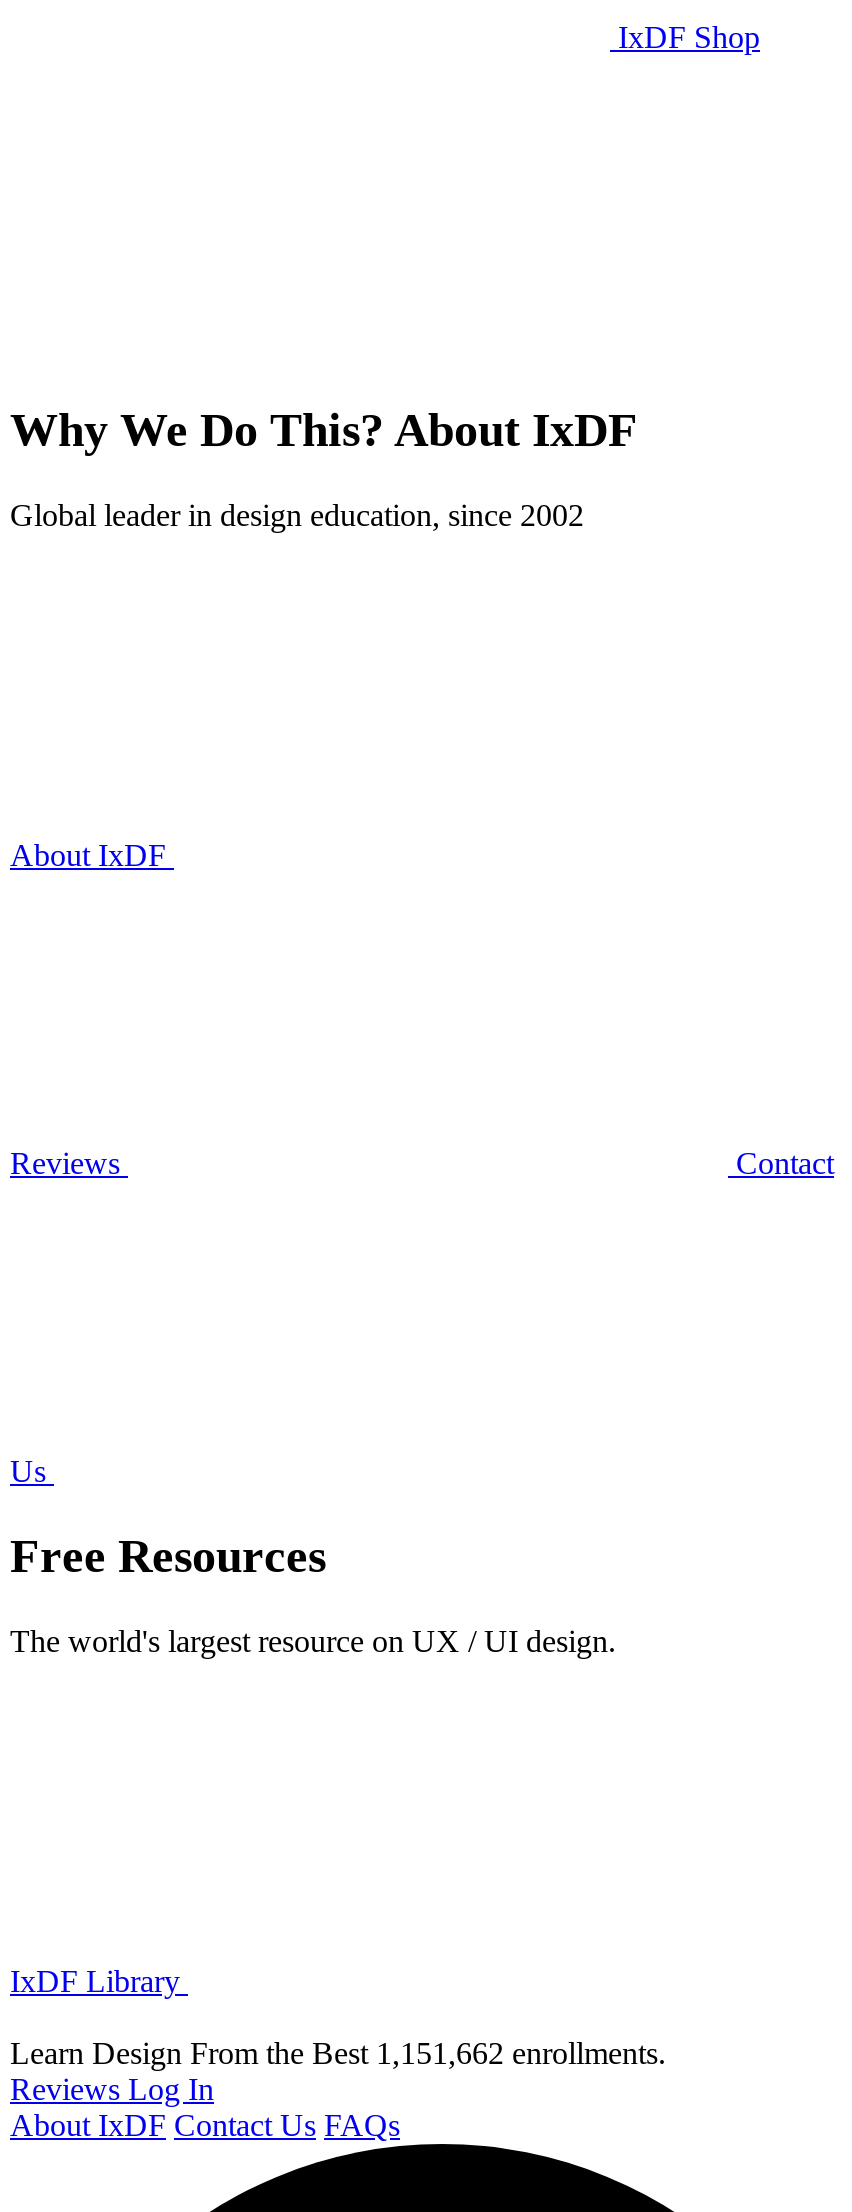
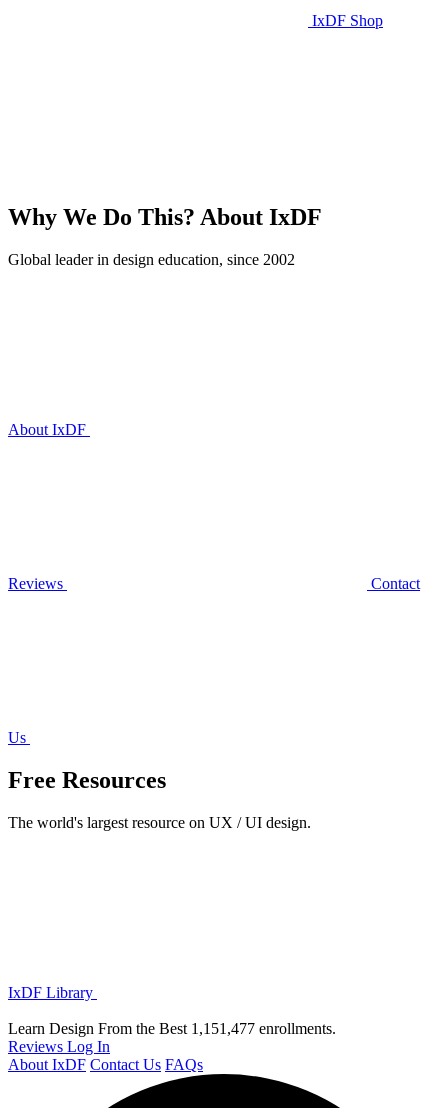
[10,2035,666,2069] Learn Design From the Best 1,151,662 enrollments. -> [8,1020,336,1037] Learn Design From the Best 1,151,477 enrollments.

